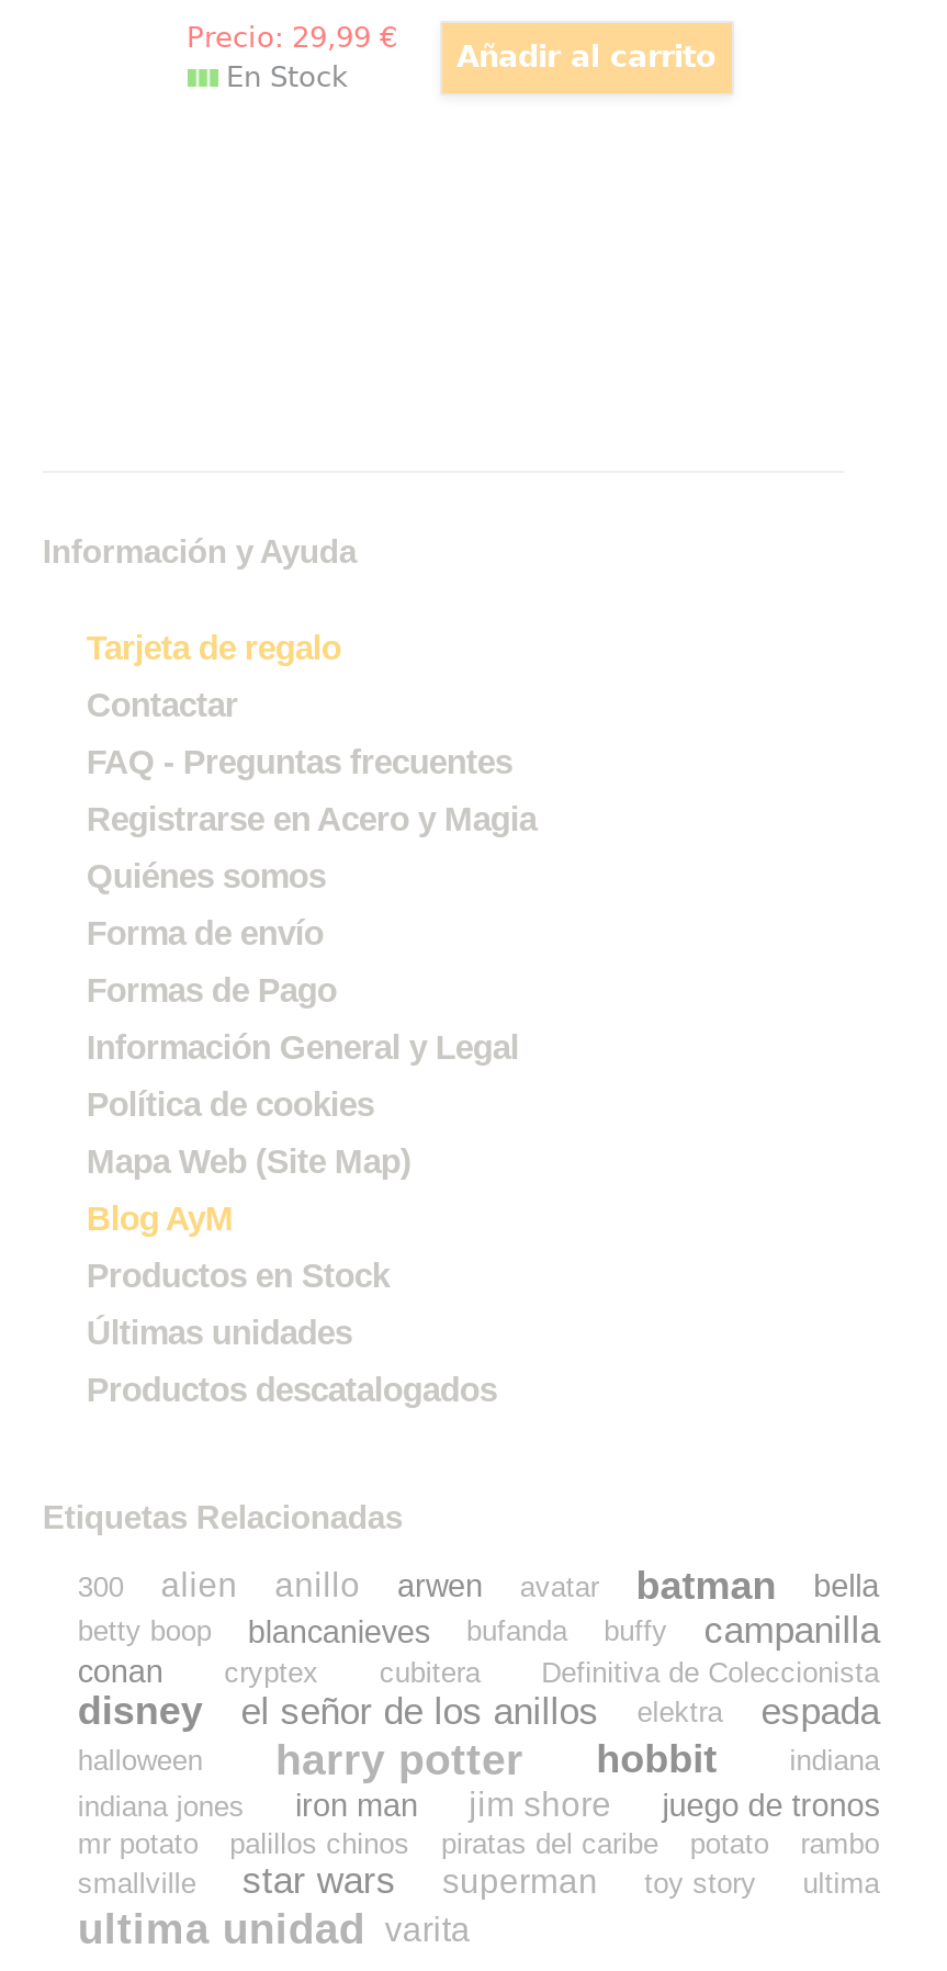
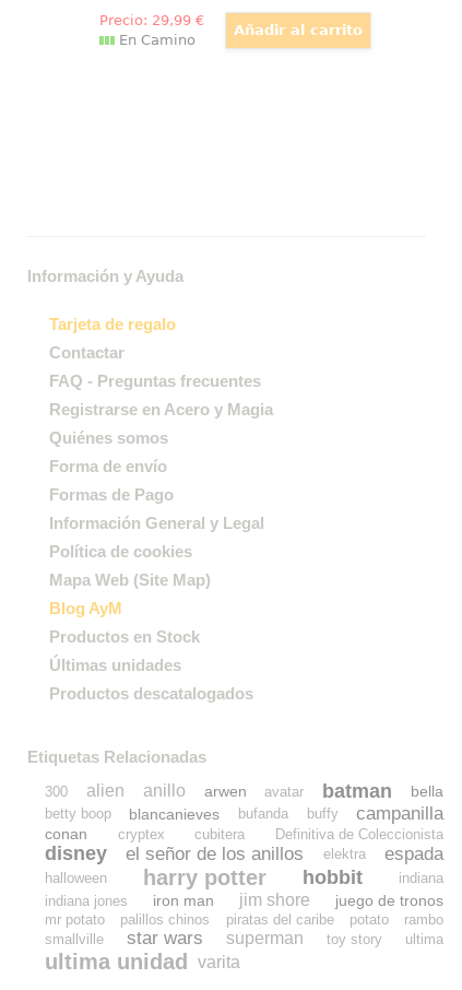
[226,59,349,92] En Stock -> [119,31,195,48] En Camino

